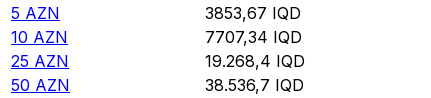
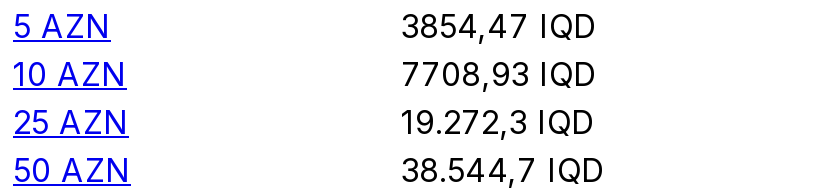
[205,3,301,23] 3853,67 IQD -> [401,6,597,46] 3854,47 IQD
[205,27,302,47] 7707,34 IQD -> [401,54,597,94] 7708,93 IQD
[205,51,305,71] 19.268,4 IQD -> [401,102,595,142] 19.272,3 IQD
[205,75,304,95] 38.536,7 IQD -> [401,150,605,190] 38.544,7 IQD

